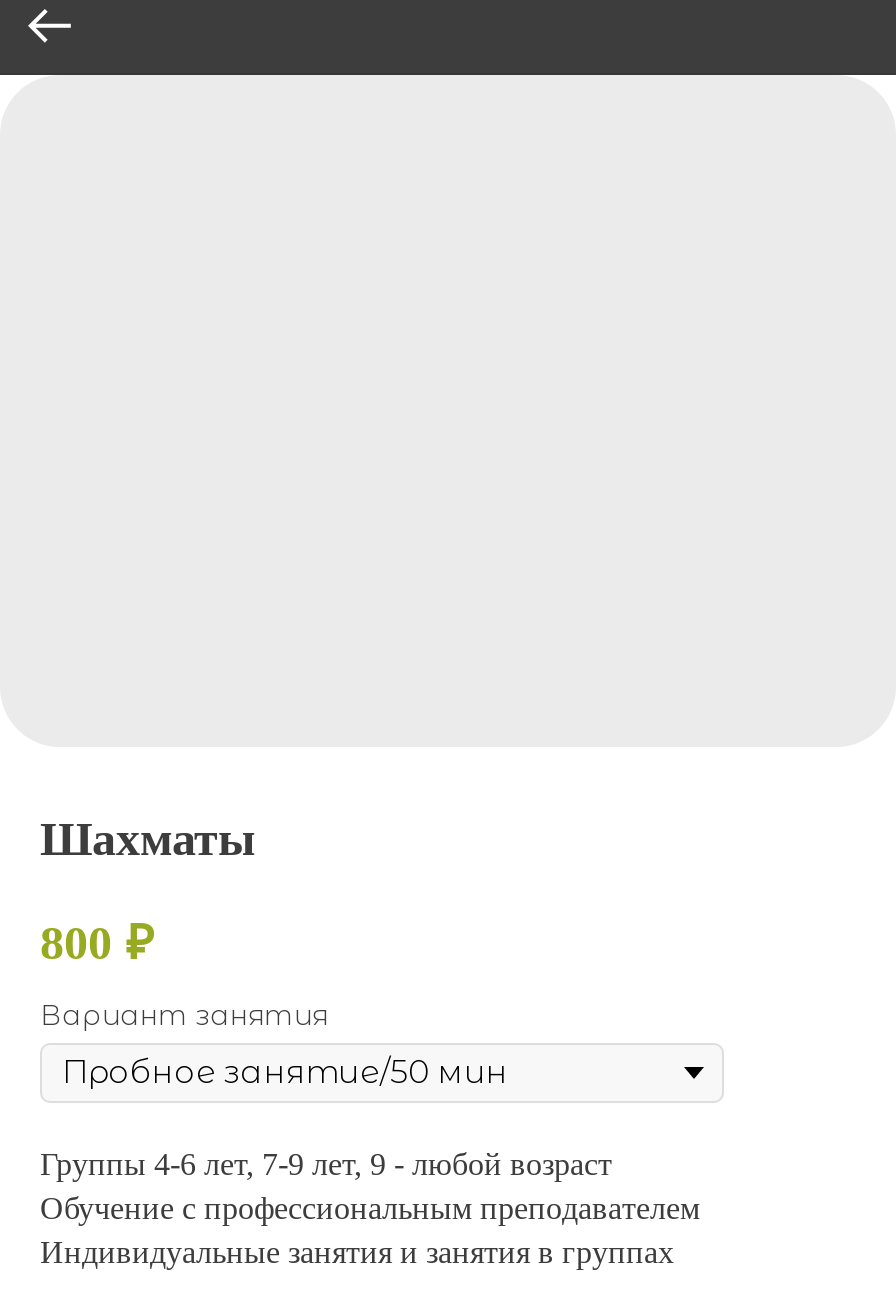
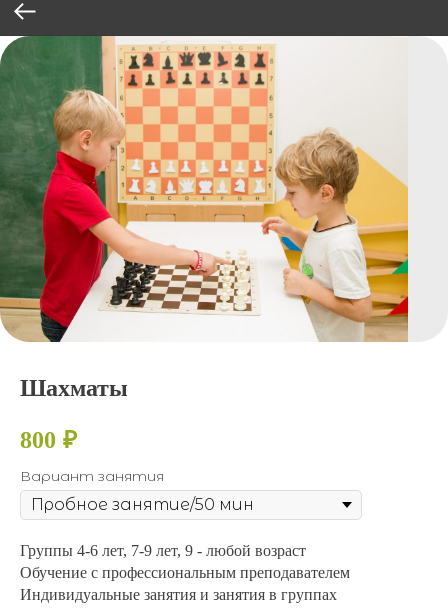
none -> [3,36,409,343] [image]

